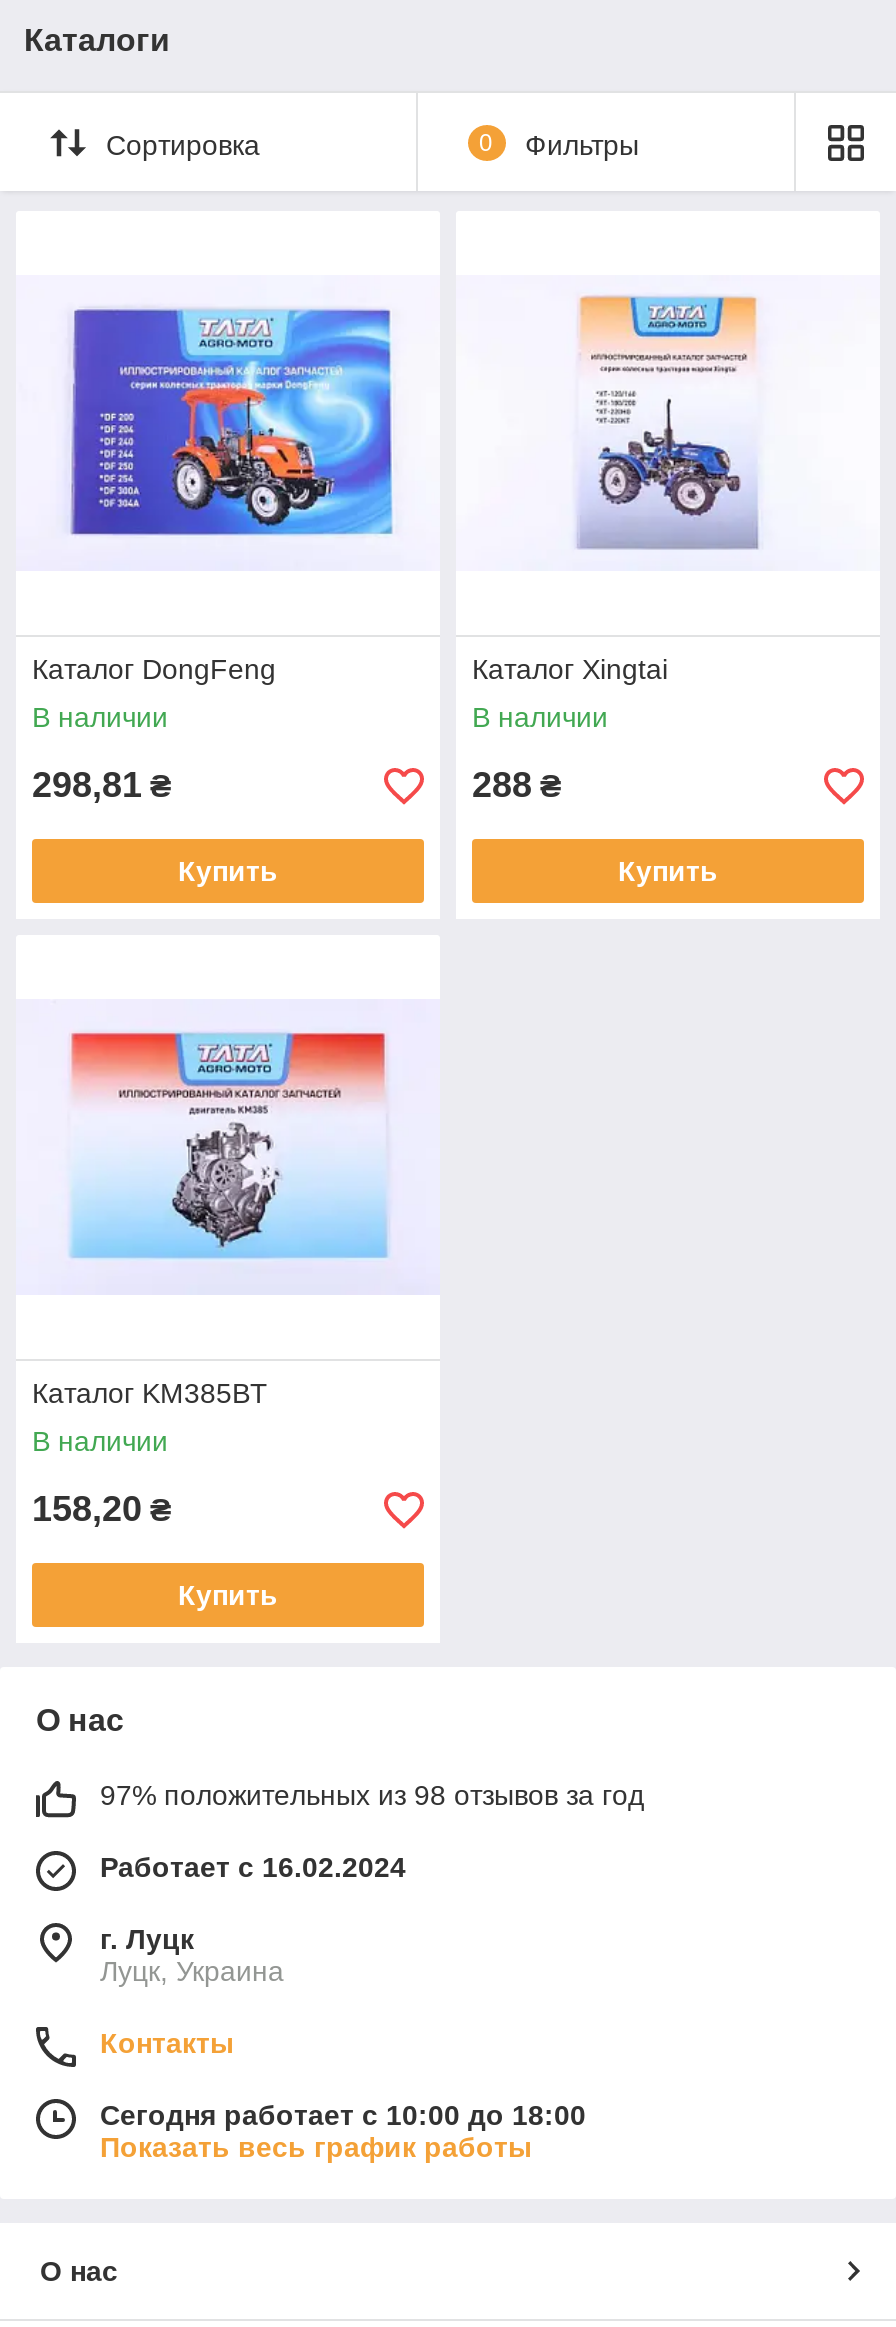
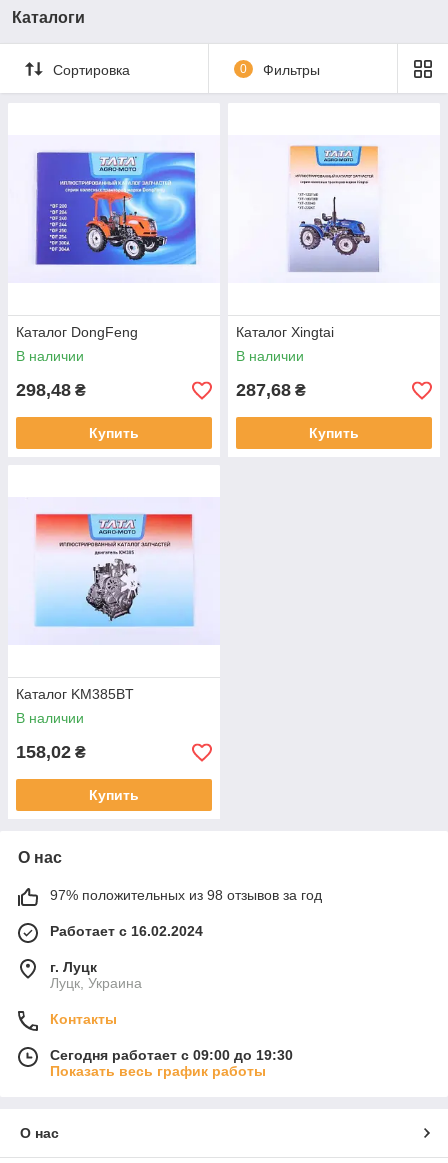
[32,765,172,805] 298,81 ₴ -> [16,380,86,400] 298,48 ₴
[472,765,562,805] 288 ₴ -> [236,380,306,400] 287,68 ₴
[32,1489,172,1529] 158,20 ₴ -> [16,742,86,762] 158,02 ₴
[100,2099,586,2131] Сегодня работает с 10:00 до 18:00 -> [50,1047,293,1063] Сегодня работает с 09:00 до 19:30

